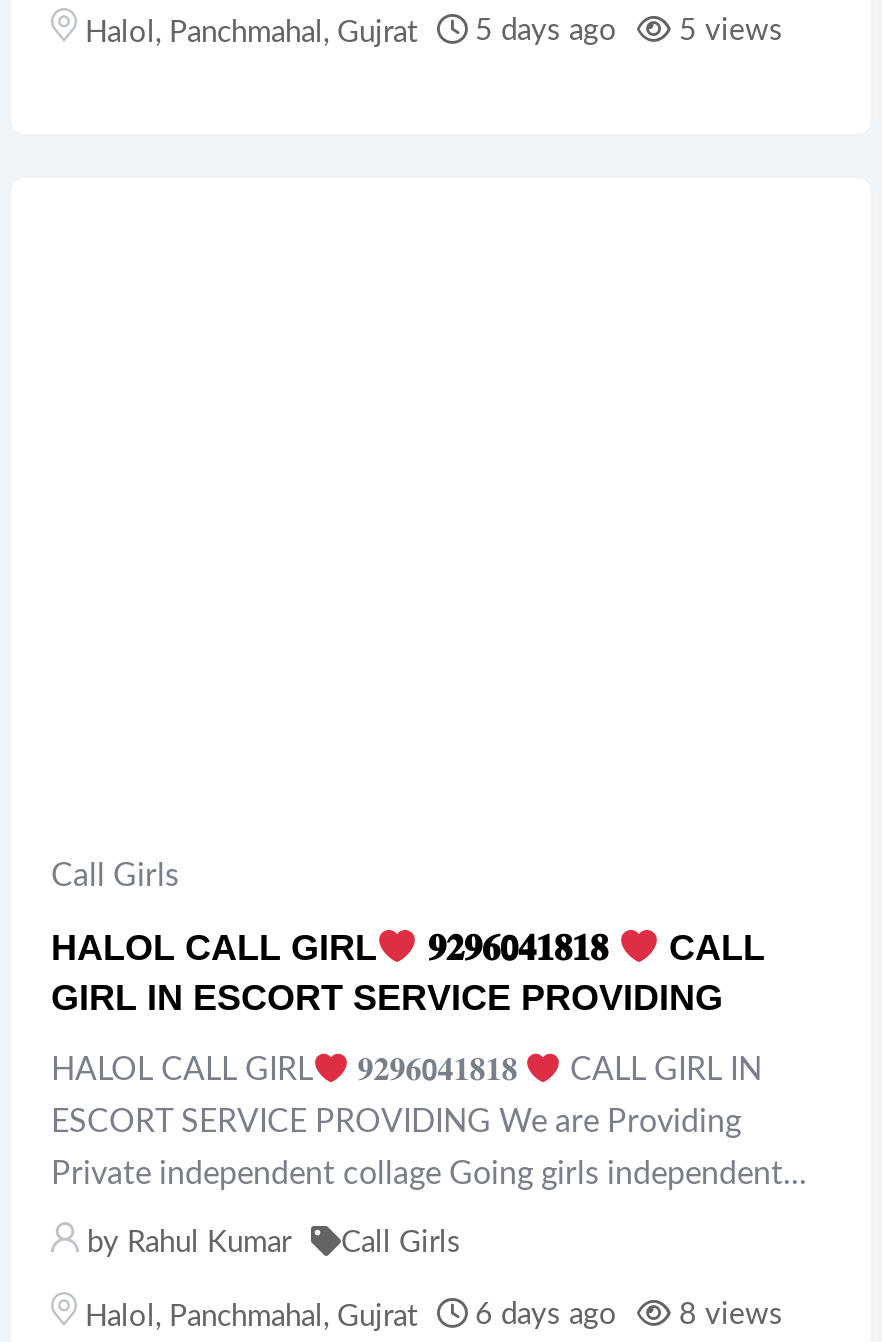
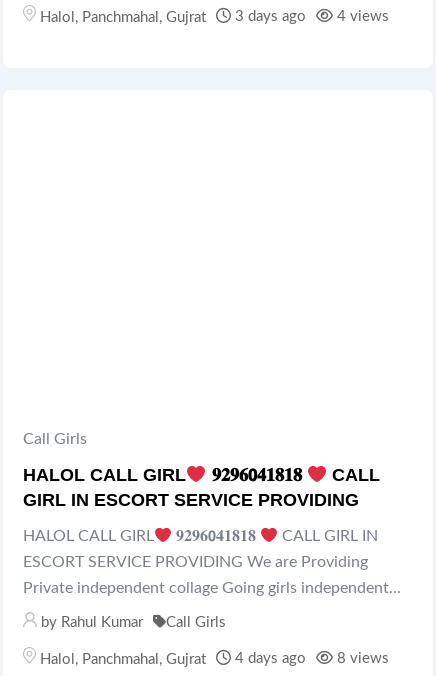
[467,16,617,46] 5 days ago -> [231,9,306,24] 3 days ago
[671,16,783,46] 5 views -> [333,9,389,24] 4 views
[85,1300,783,1332] Halol, Panchmahal, Gujrat 6 days ago 8 views -> [40,651,389,667] Halol, Panchmahal, Gujrat 4 days ago 8 views

